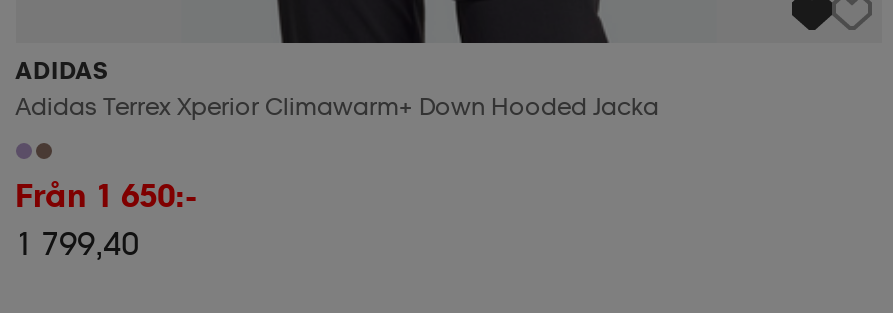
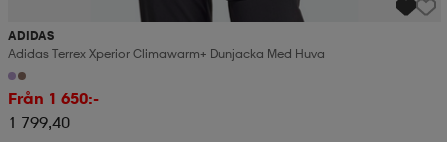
[15,92,659,122] Adidas Terrex Xperior Climawarm+ Down Hooded Jacka -> [7,46,324,61] Adidas Terrex Xperior Climawarm+ Dunjacka Med Huva

